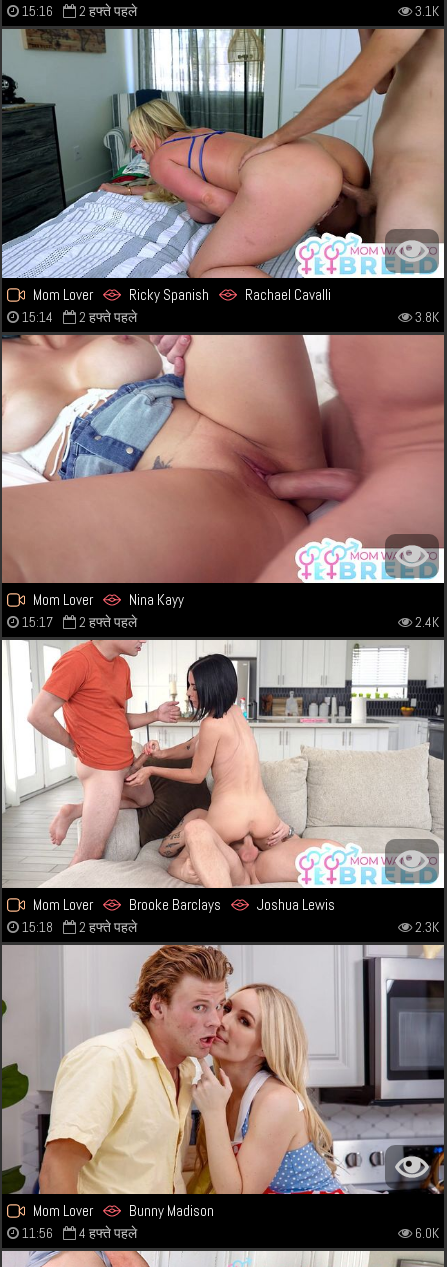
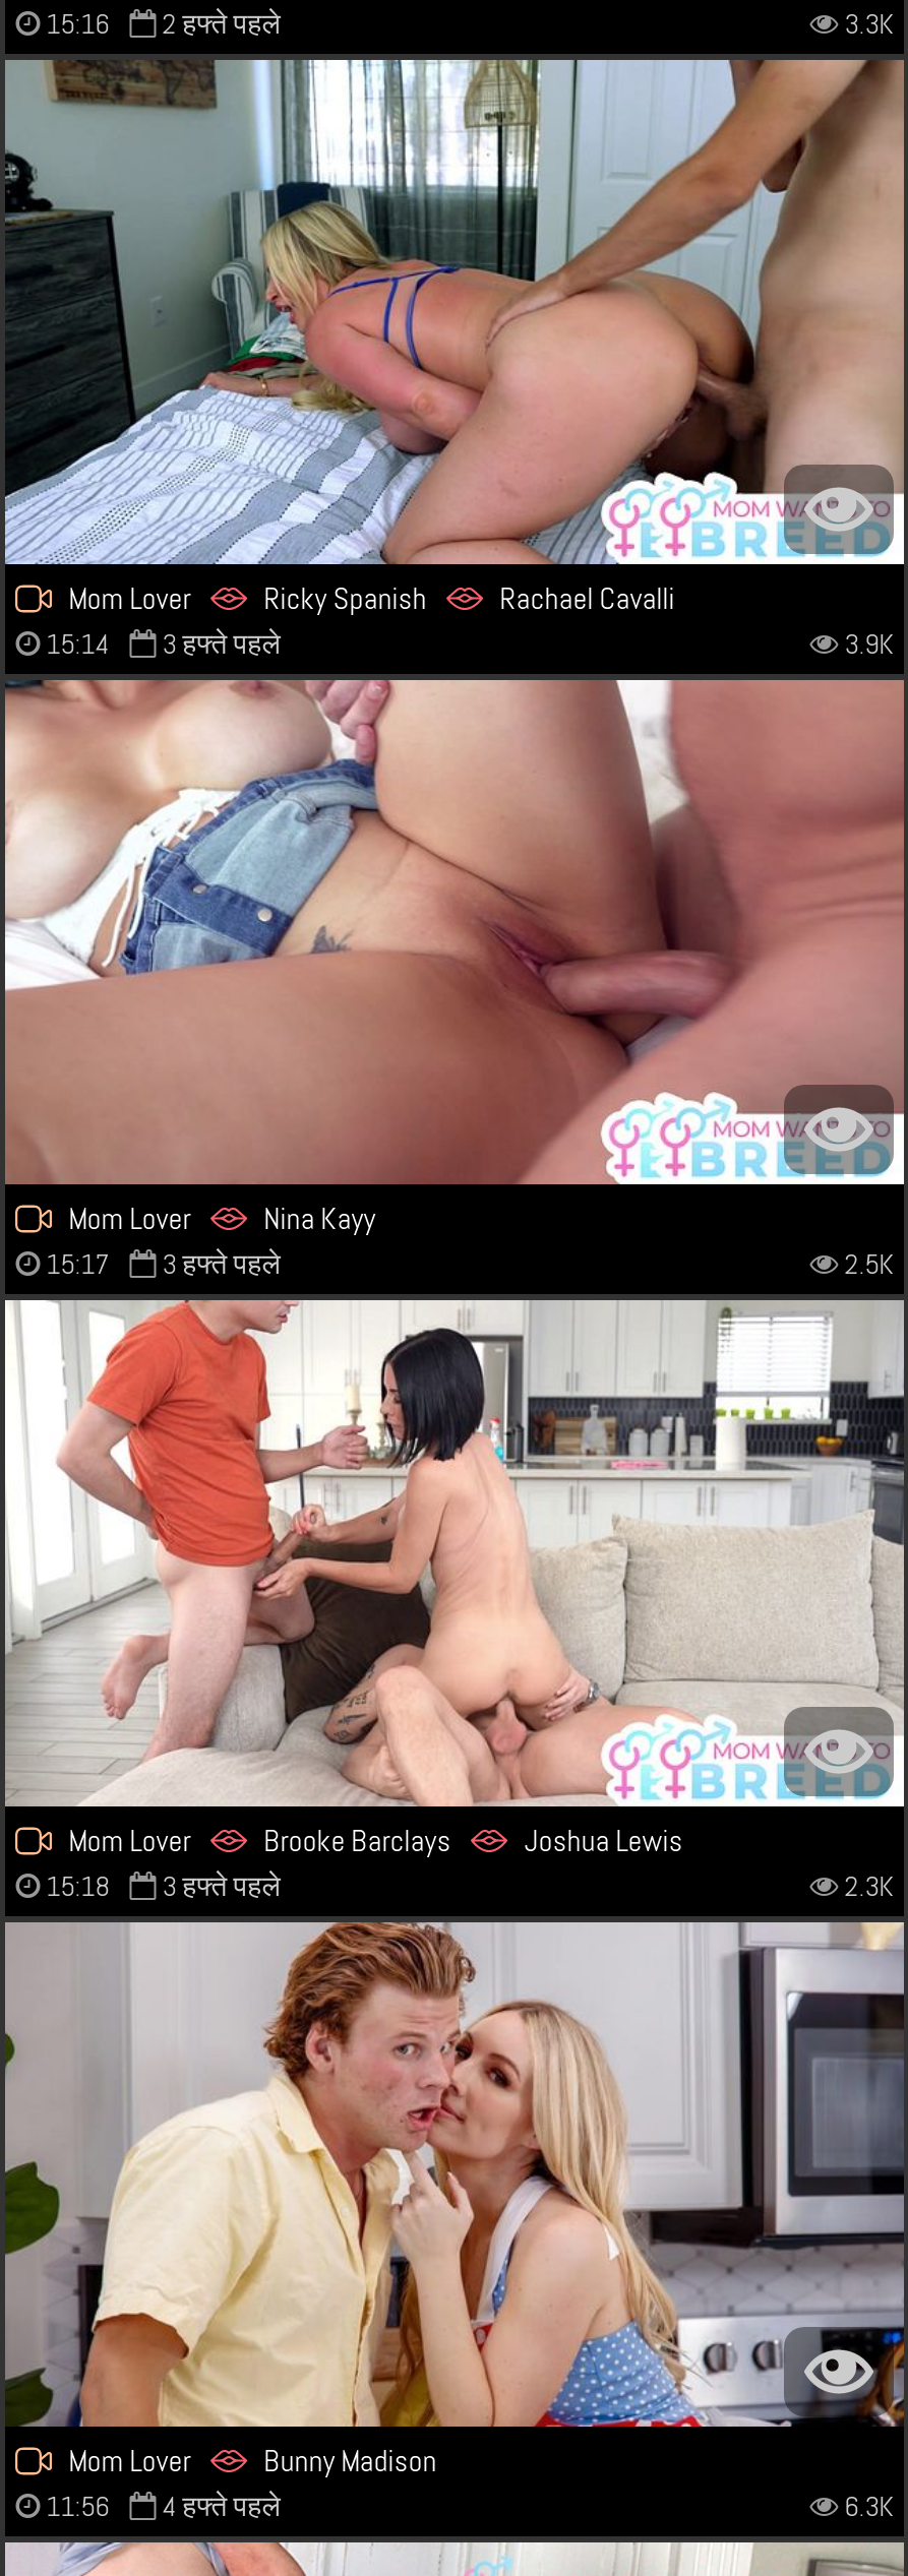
[415,2,439,20] 3.1K -> [845,5,893,42] 3.3K
[79,308,439,326] 2 हफ्ते पहले | 3.8K -> [162,626,893,662] 3 हफ्ते पहले | 3.9K
[79,613,439,631] 2 हफ्ते पहले | 2.4K -> [162,1247,893,1283] 3 हफ्ते पहले | 2.5K
[22,918,137,936] 15:18 2 हफ्ते पहले -> [46,1867,280,1904] 15:18 3 हफ्ते पहले
[415,1224,439,1242] 6.0K -> [845,2488,893,2525] 6.3K

